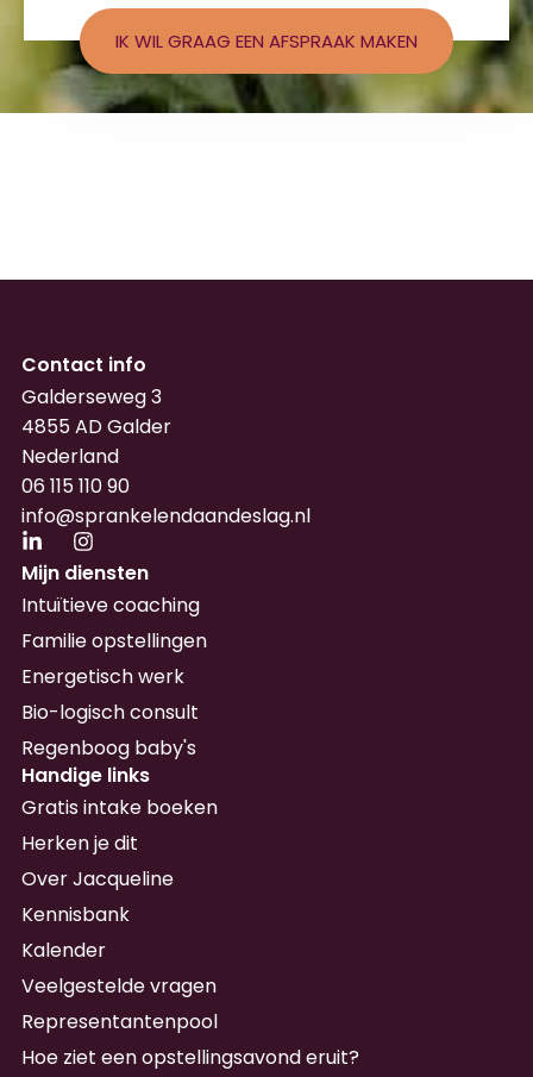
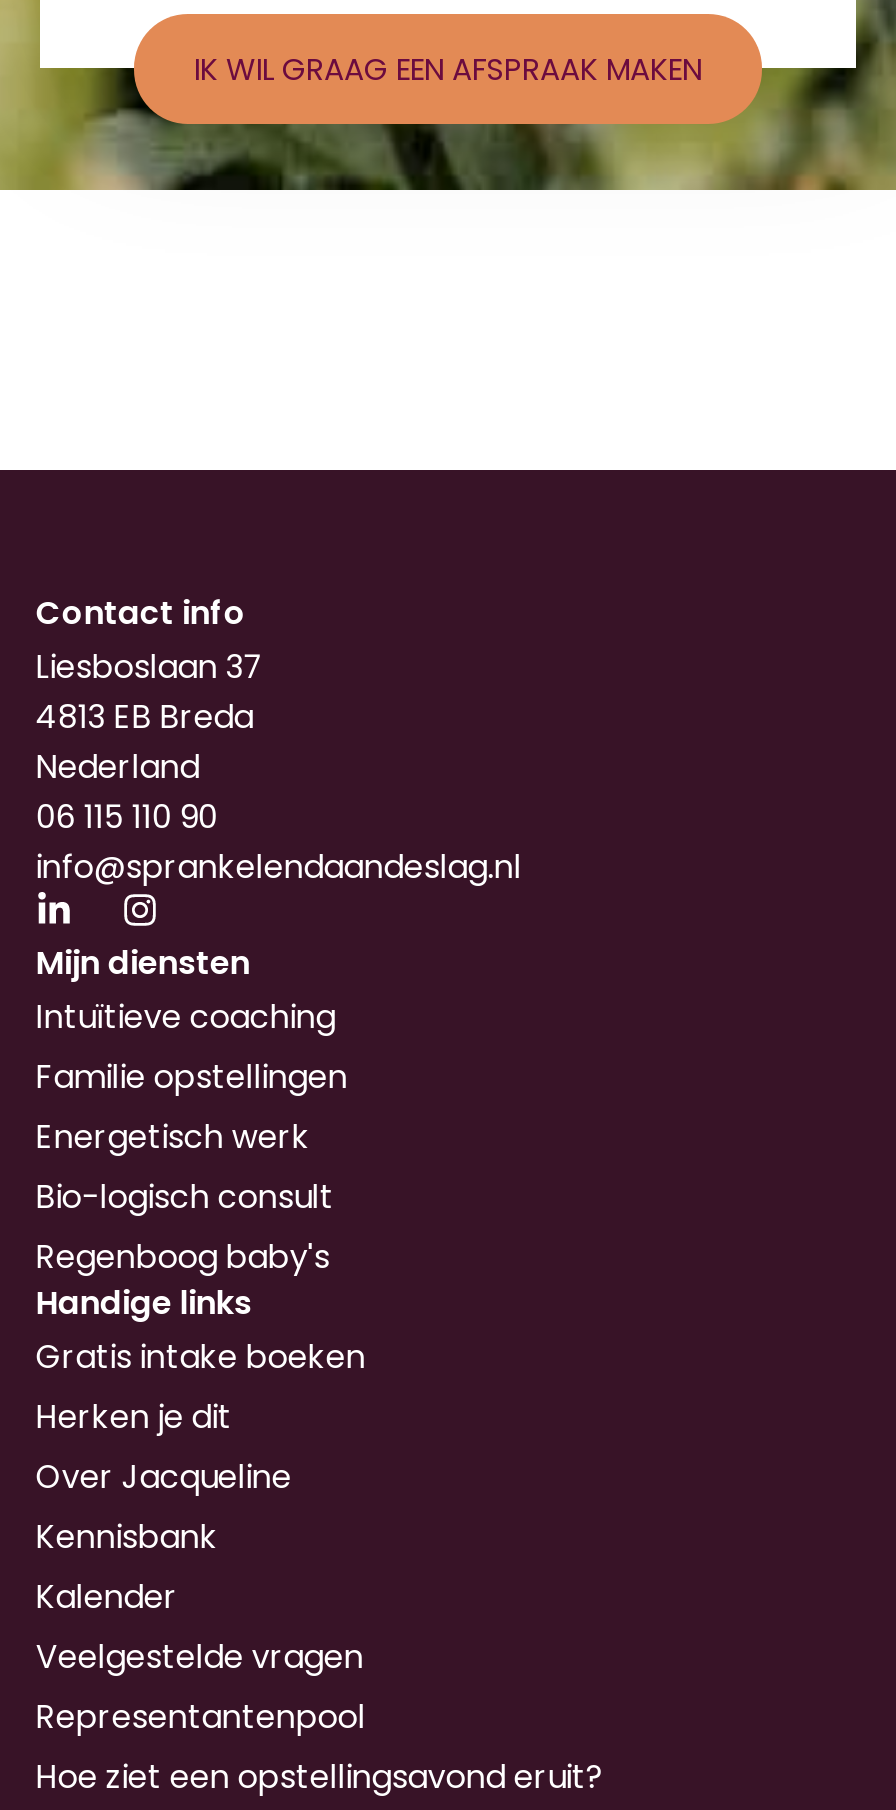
[21,384,171,441] Galderseweg 3 | 4855 AD Galder -> [36,645,264,741] Liesboslaan 37 | 4813 EB Breda

